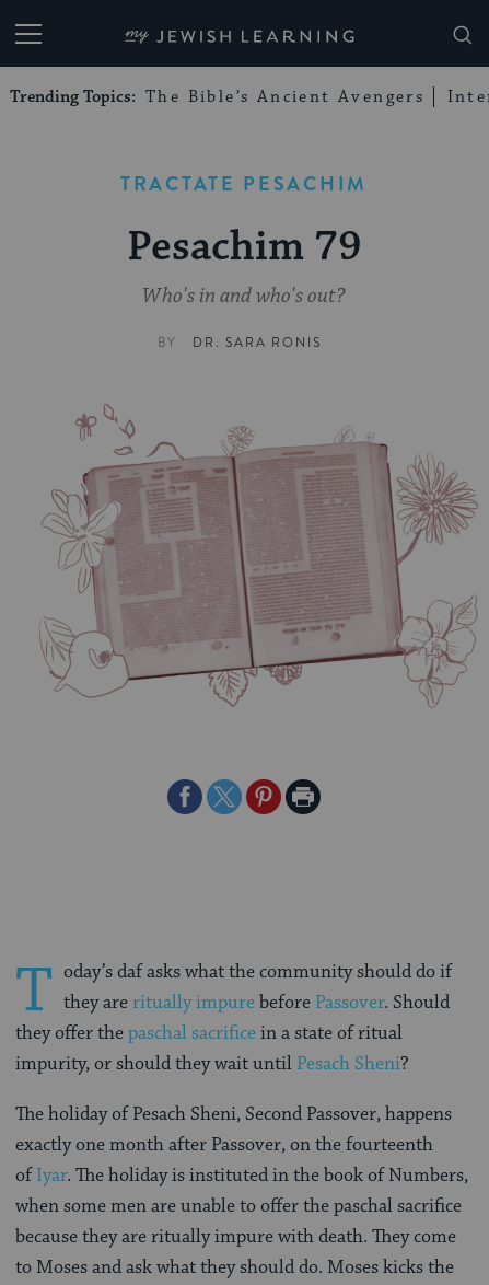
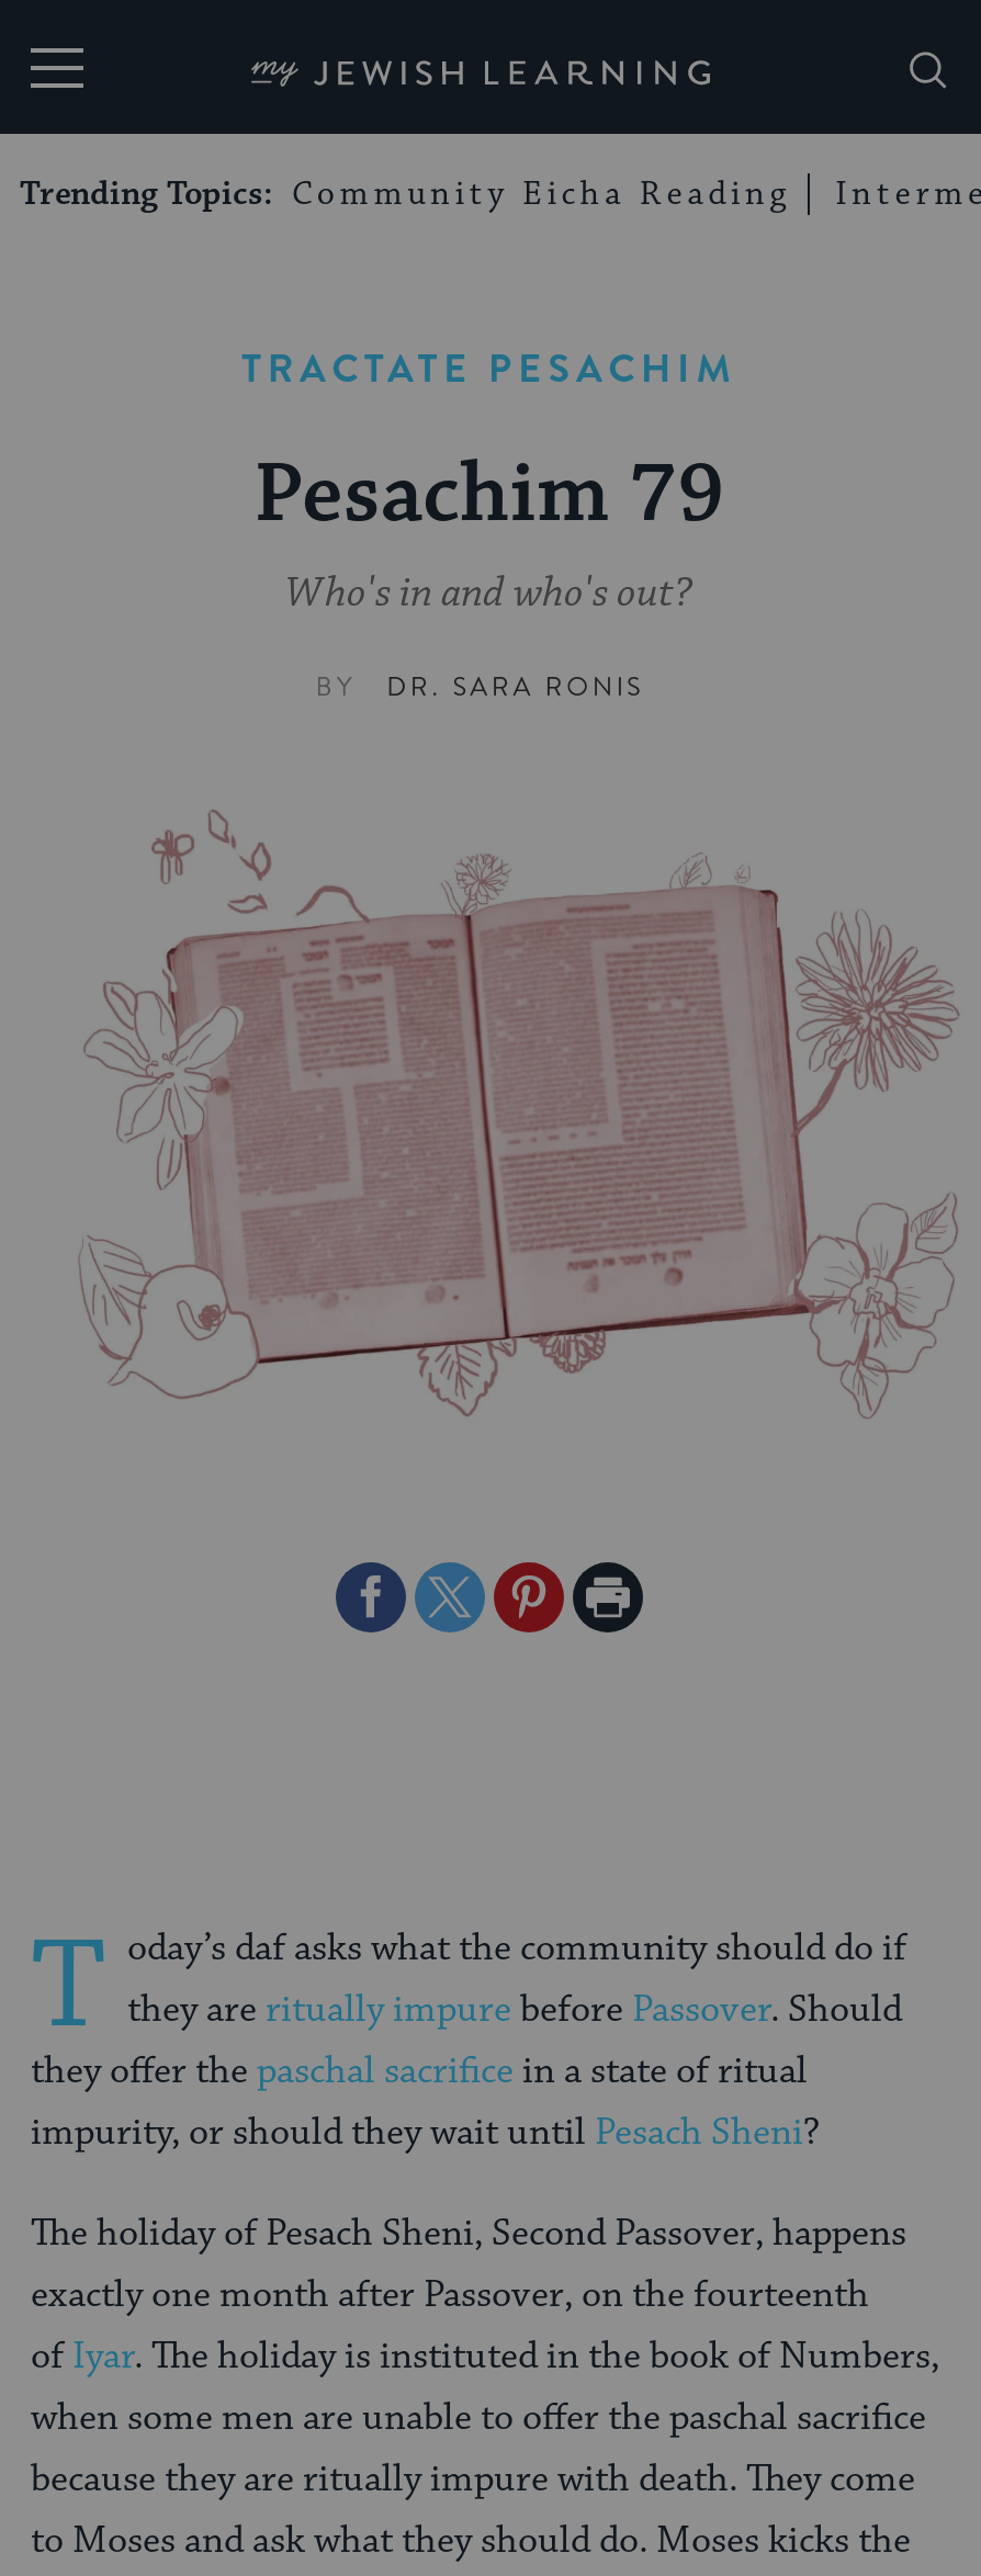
[10,86,425,107] Trending Topics: The Bible’s Ancient Avengers -> [20,173,791,215] Trending Topics: Community Eicha Reading

